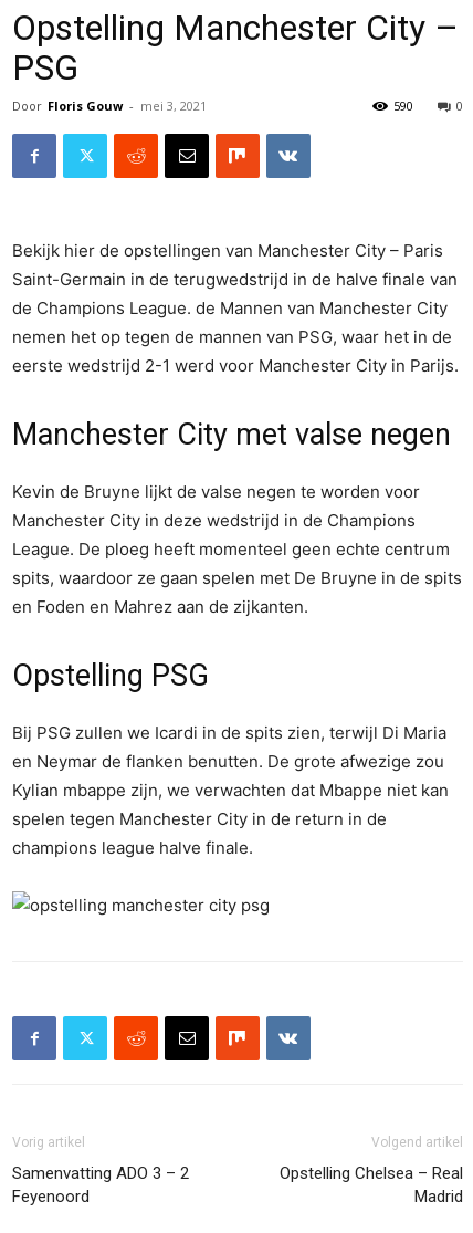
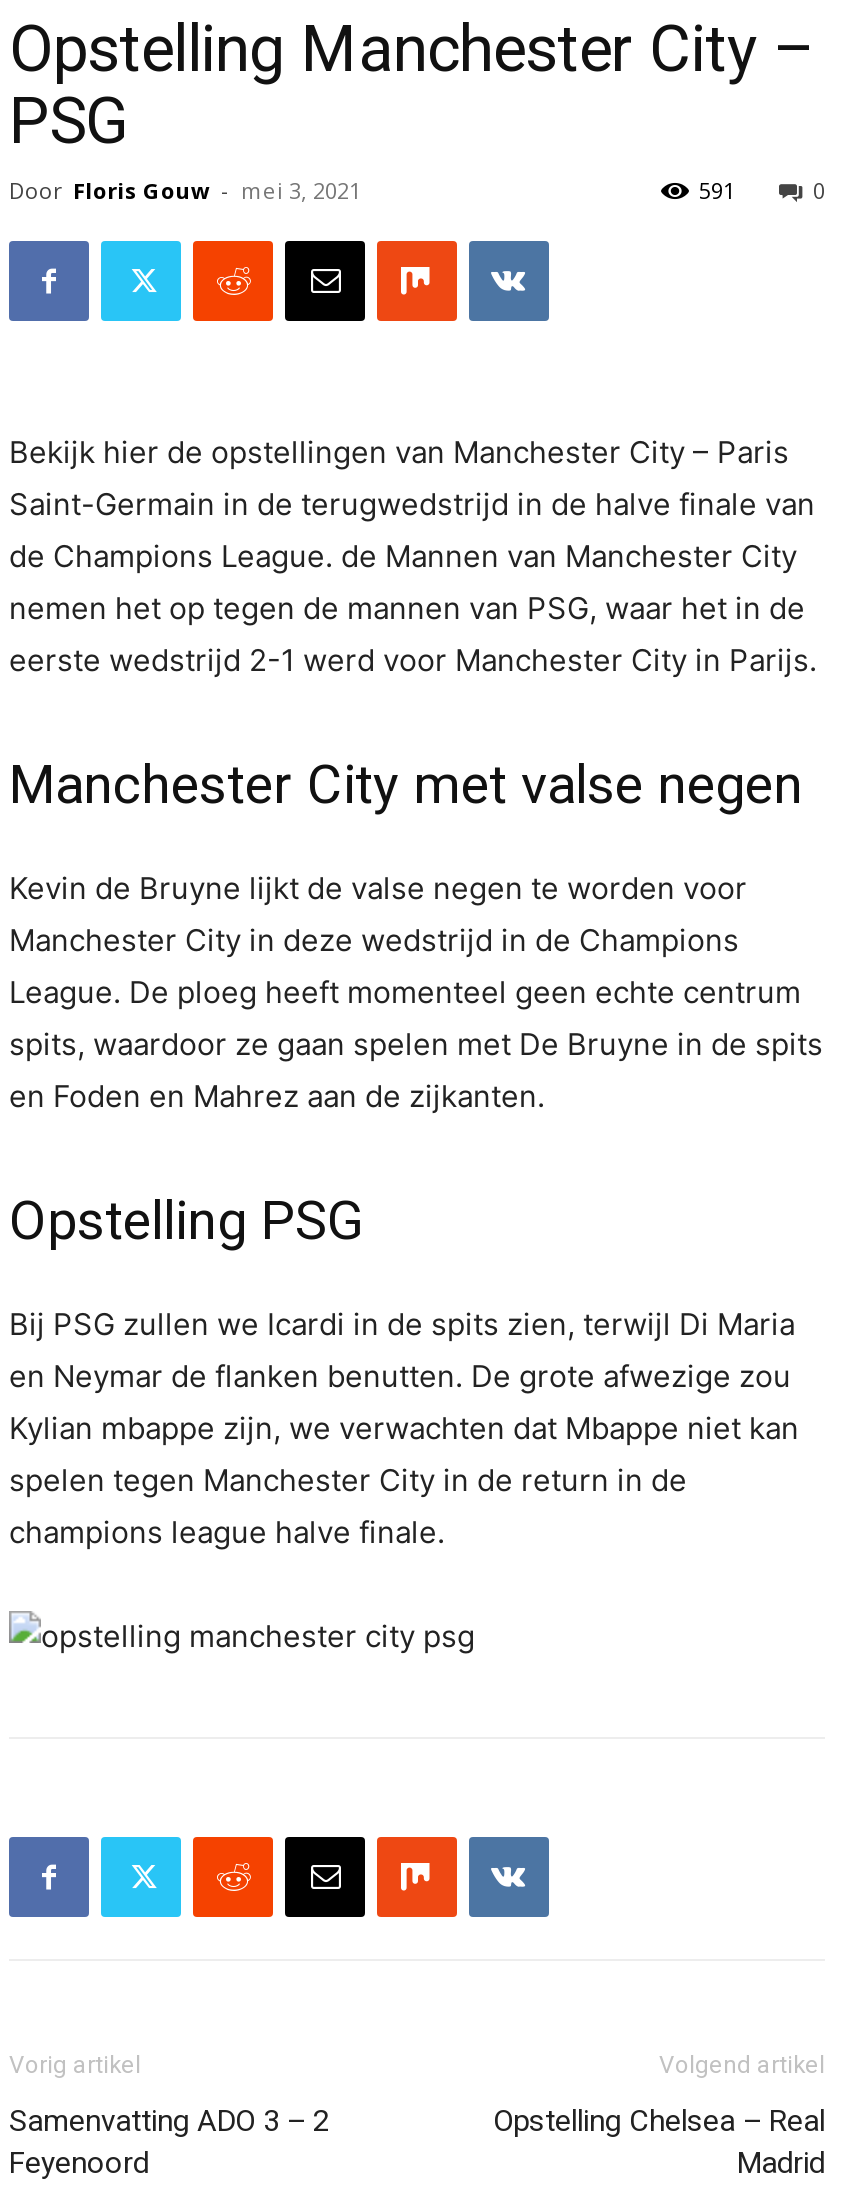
[393,97,413,114] 590 -> [699,175,735,205] 591

